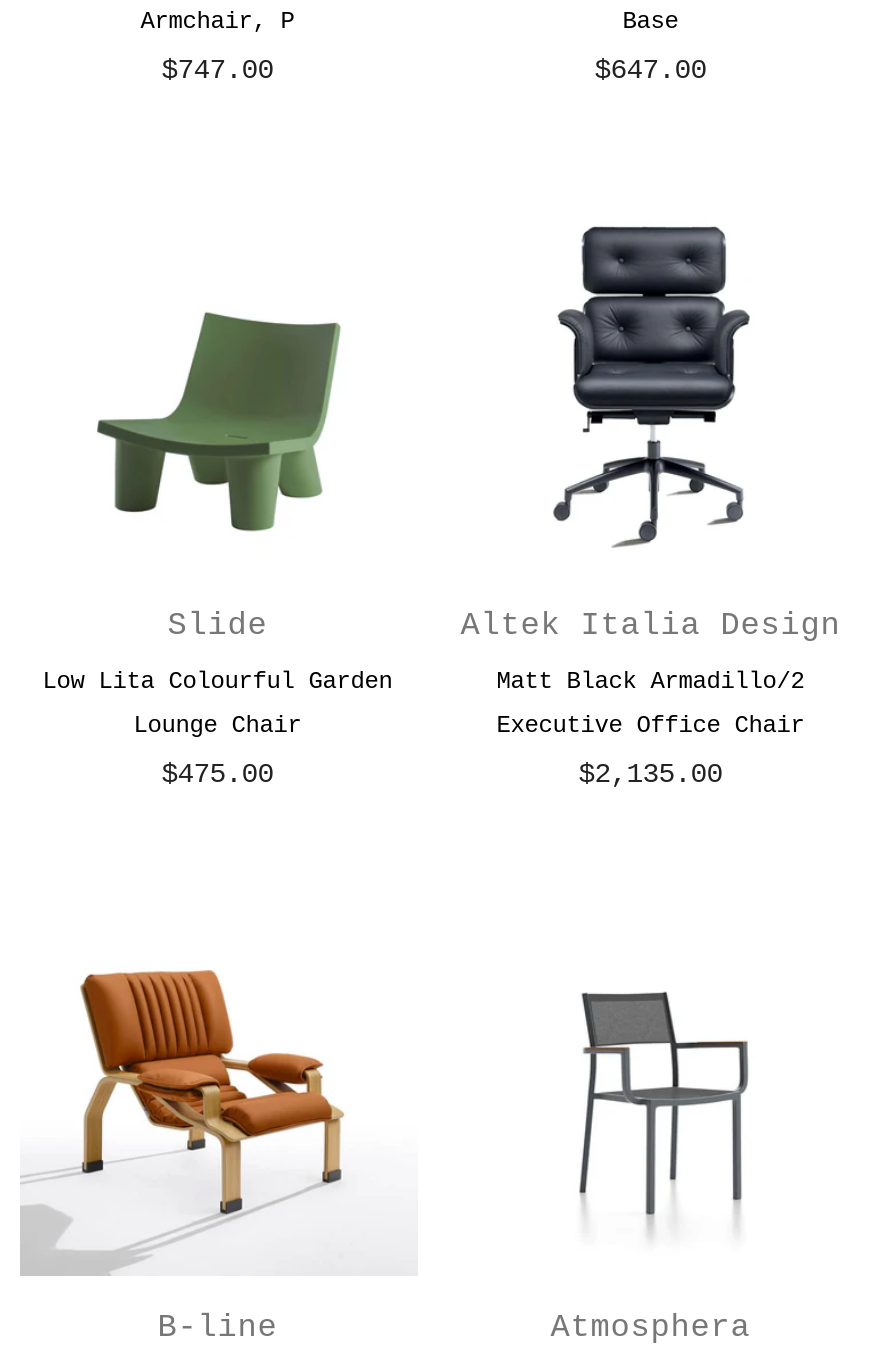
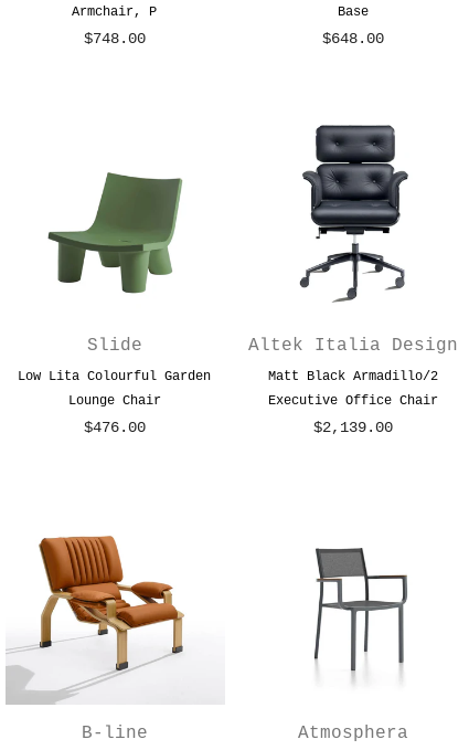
[162,54,274,86] $747.00 -> [84,30,145,47] $748.00
[594,54,706,86] $647.00 -> [322,30,384,47] $648.00
[162,757,274,789] $475.00 -> [84,418,145,436] $476.00
[578,757,722,789] $2,135.00 -> [314,418,393,436] $2,139.00

